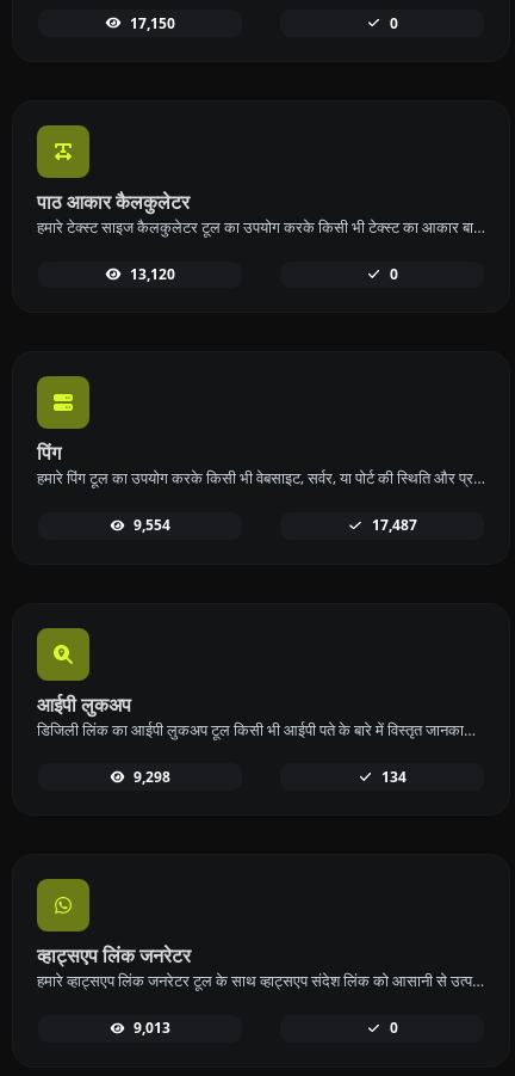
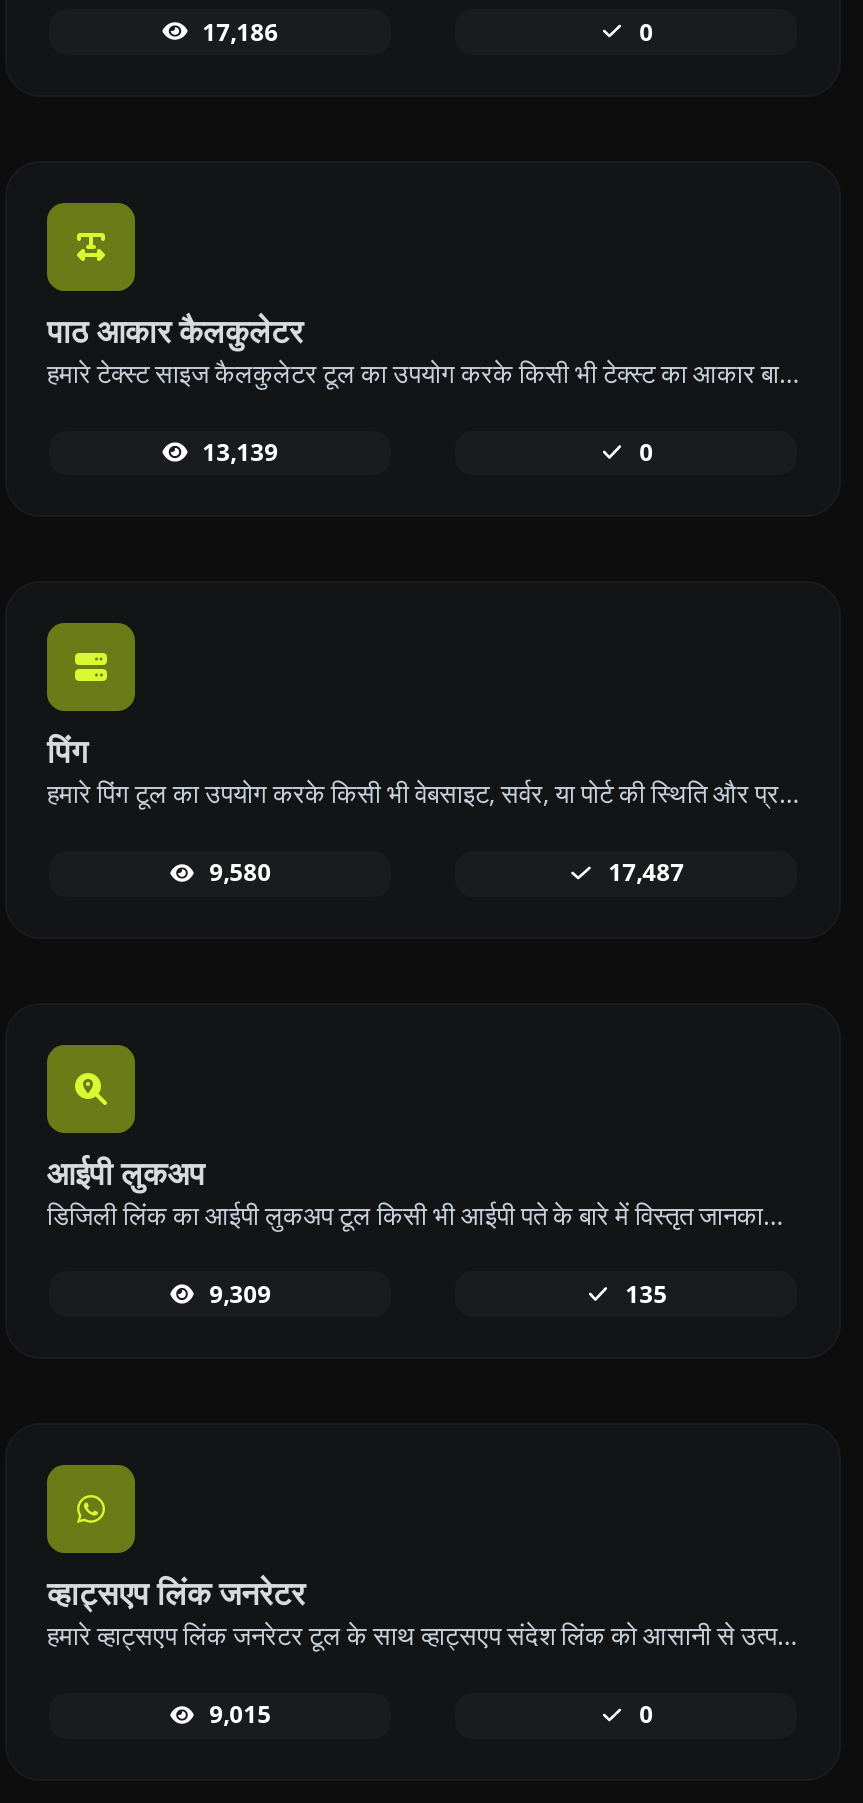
[126,13,175,33] 17,150 -> [196,14,278,48] 17,186
[126,264,175,284] 13,120 -> [196,435,278,469] 13,139
[130,515,171,536] 9,554 -> [203,856,271,890] 9,580
[130,767,171,787] 9,298 -> [203,1277,271,1311] 9,309
[378,767,407,787] 134 -> [619,1277,667,1311] 135
[130,1018,171,1038] 9,013 -> [203,1697,271,1731] 9,015

